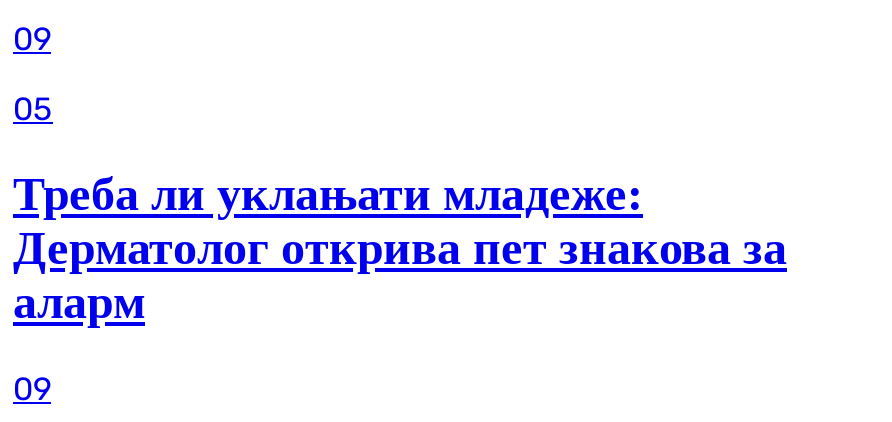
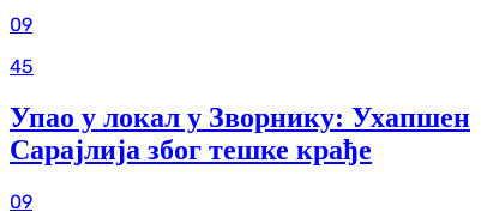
[13,89,53,127] 05 -> [10,55,34,78] 45
[13,167,787,327] Треба ли уклањати младеже: | Дерматолог открива пет знакова за | аларм -> [10,101,470,165] Упао у локал у Зворнику: Ухапшен | Сарајлија због тешке крађе

